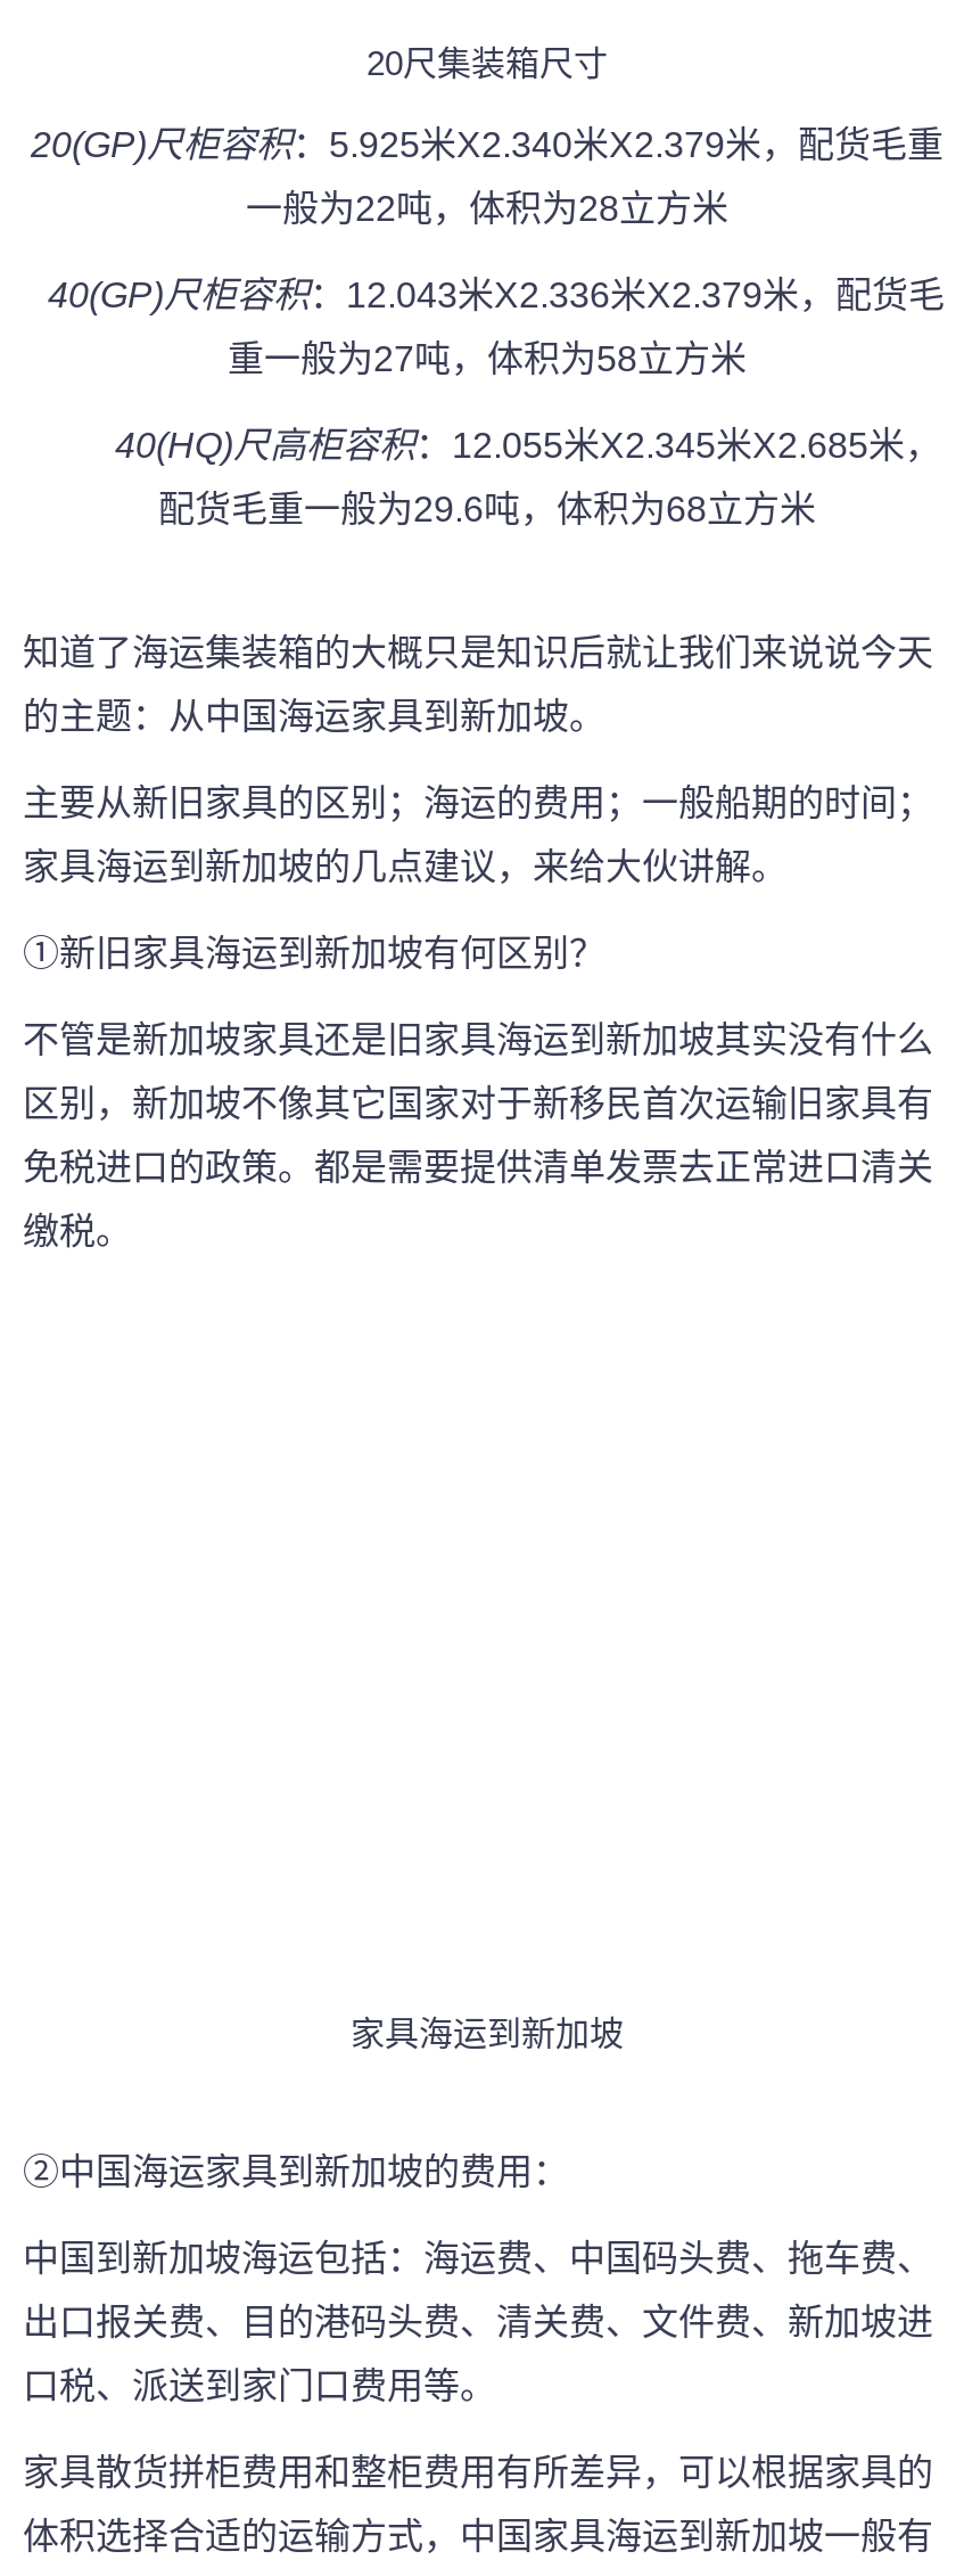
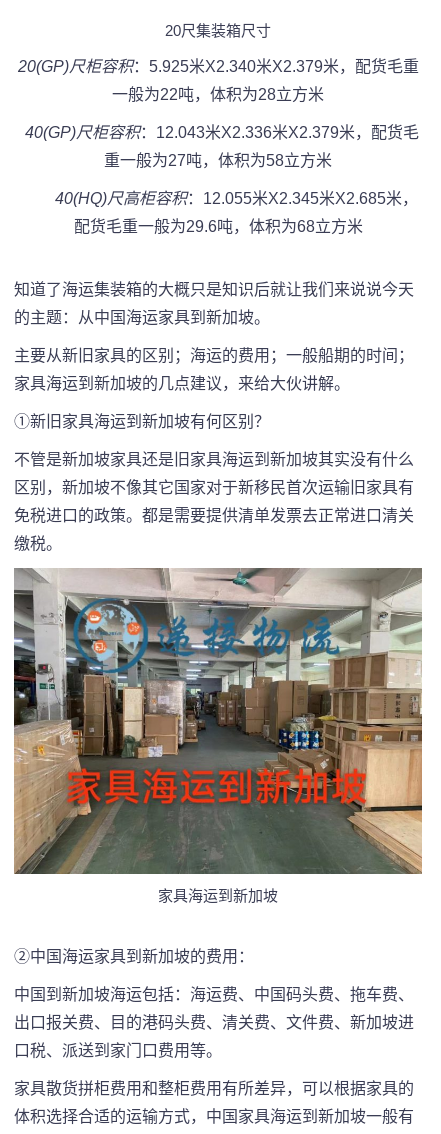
none -> [13,567,423,875] [image]

